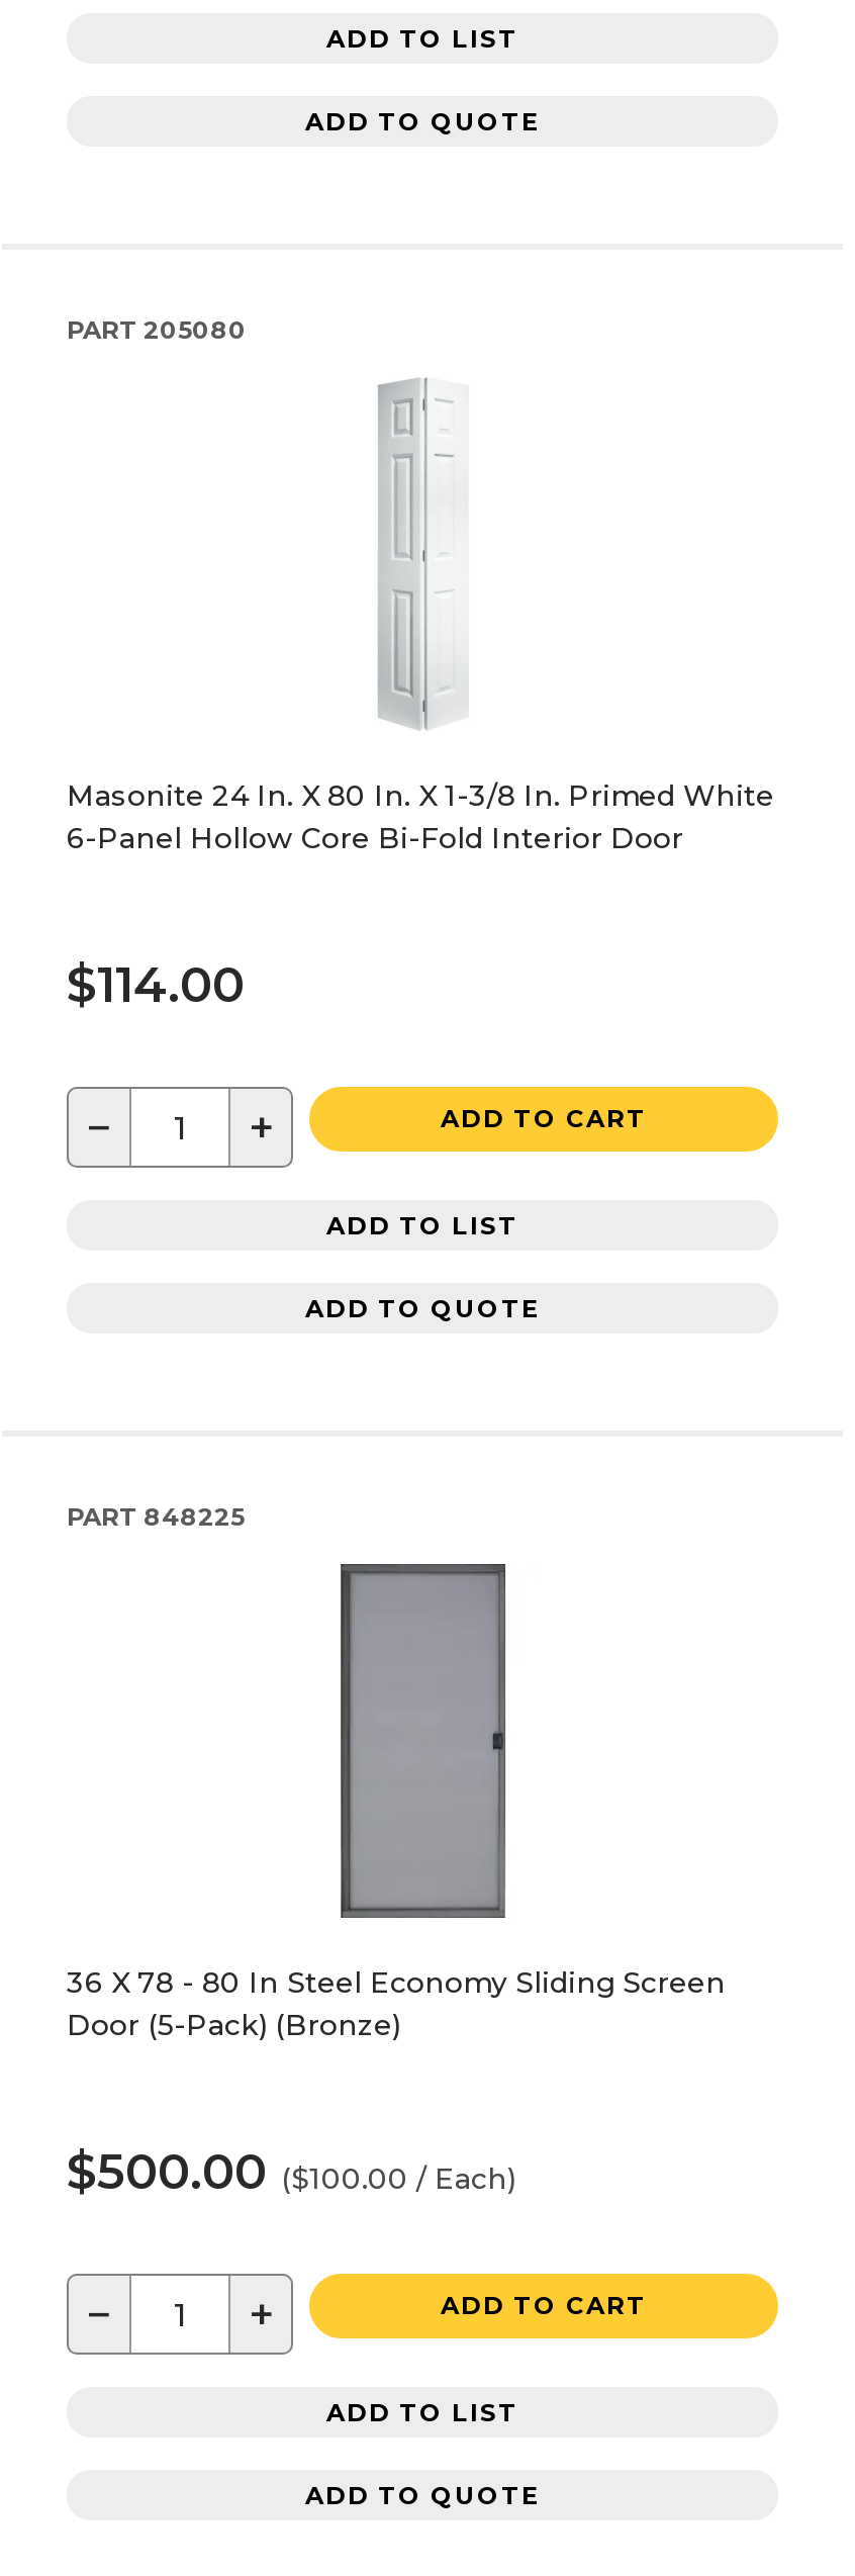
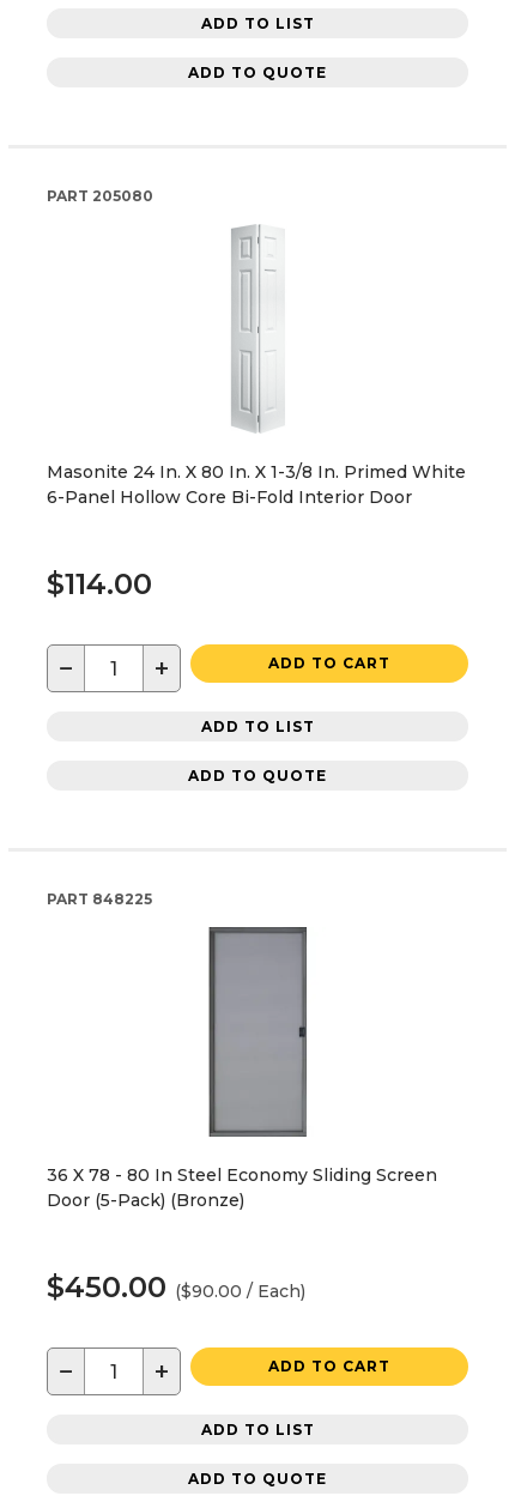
[67,2142,515,2201] $500.00 ($100.00 / Each) -> [47,1270,305,1304] $450.00 ($90.00 / Each)

